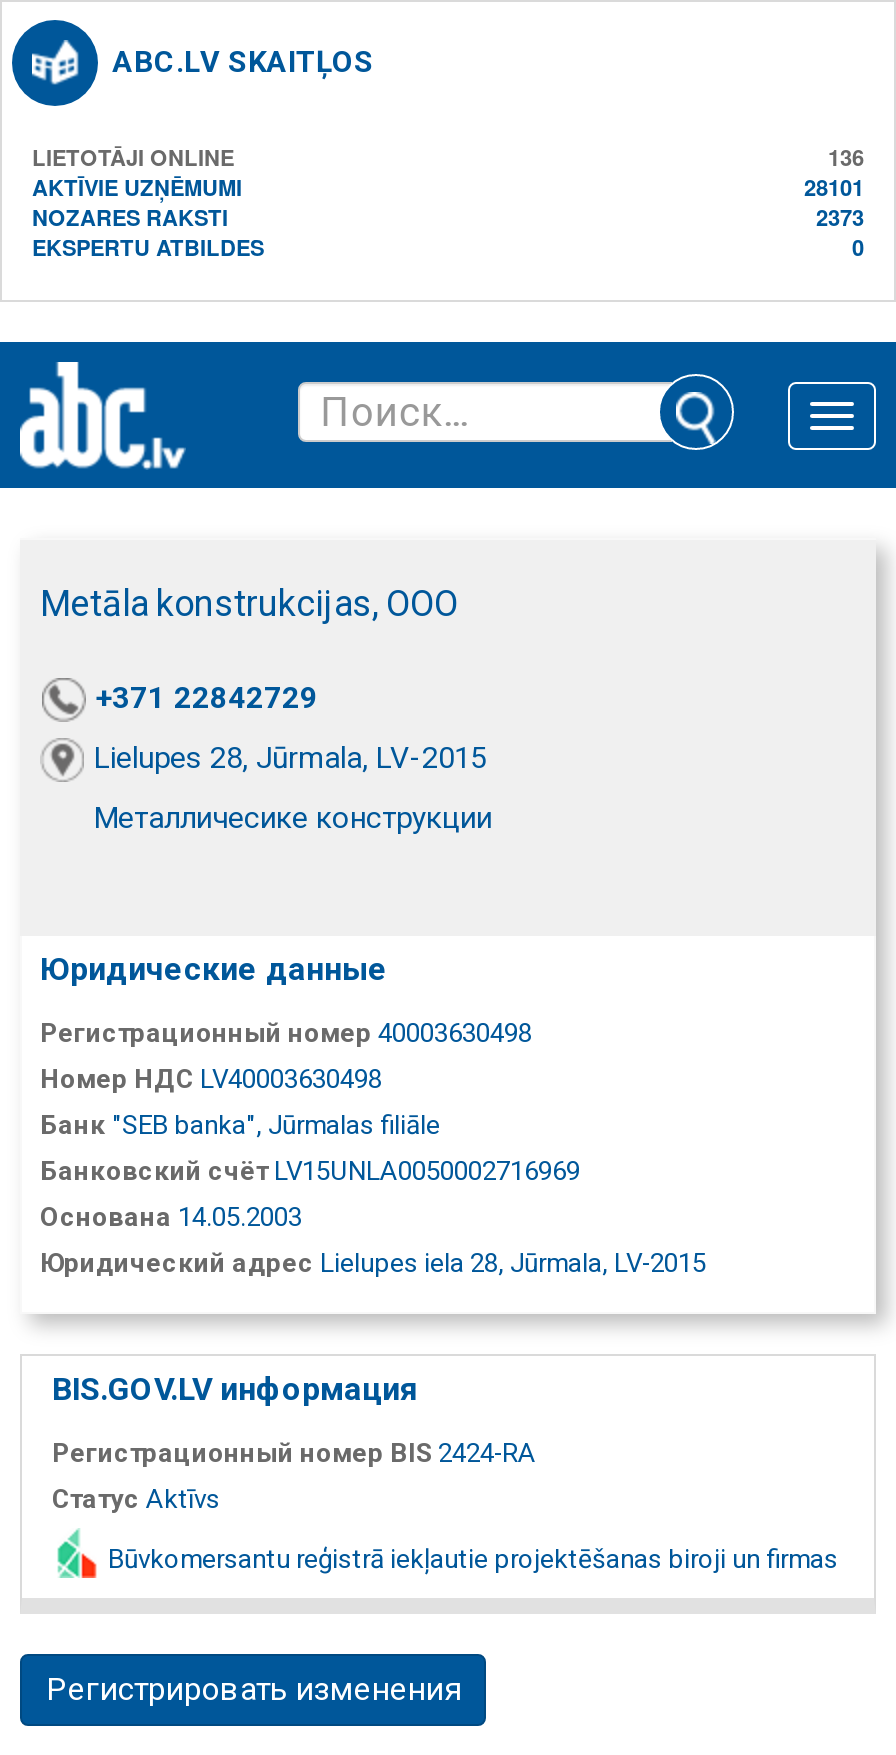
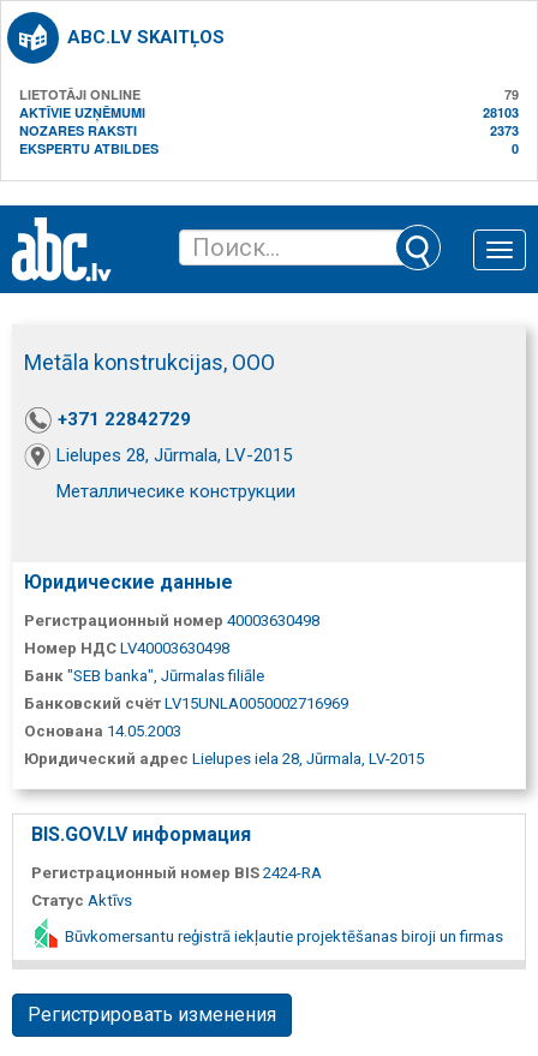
[828,142,864,172] 136 -> [504,85,519,103] 79
[804,172,864,202] 28101 -> [483,103,519,121] 28103

